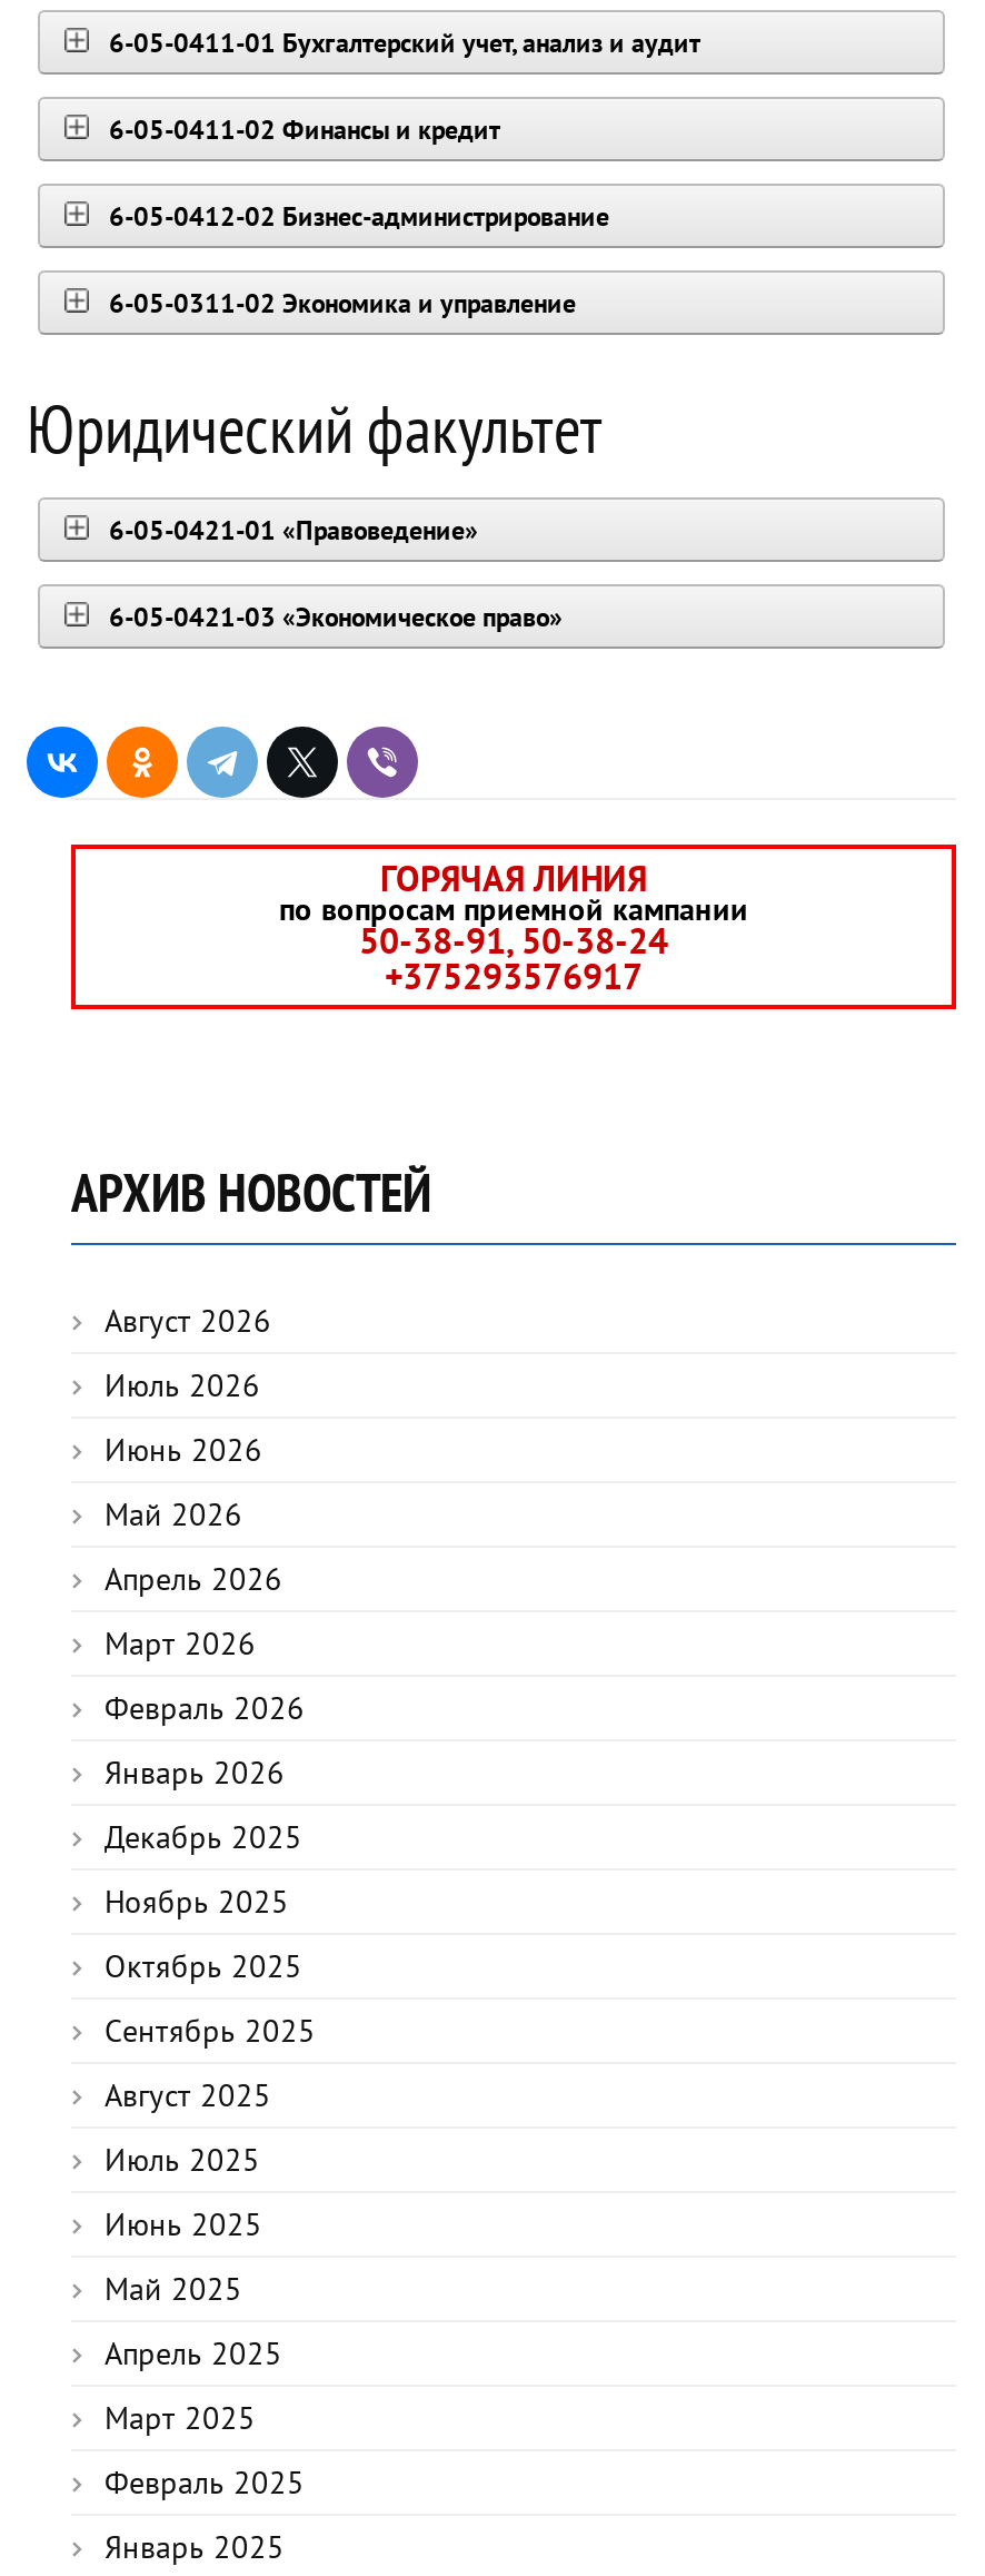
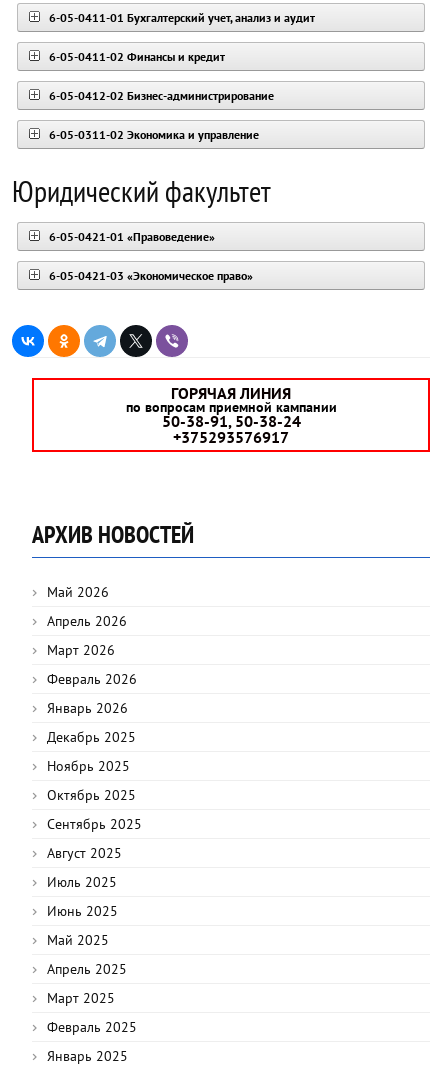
[105,1300,271,1469] Август 2026 | Июль 2026 | Июнь 2026 -> none

